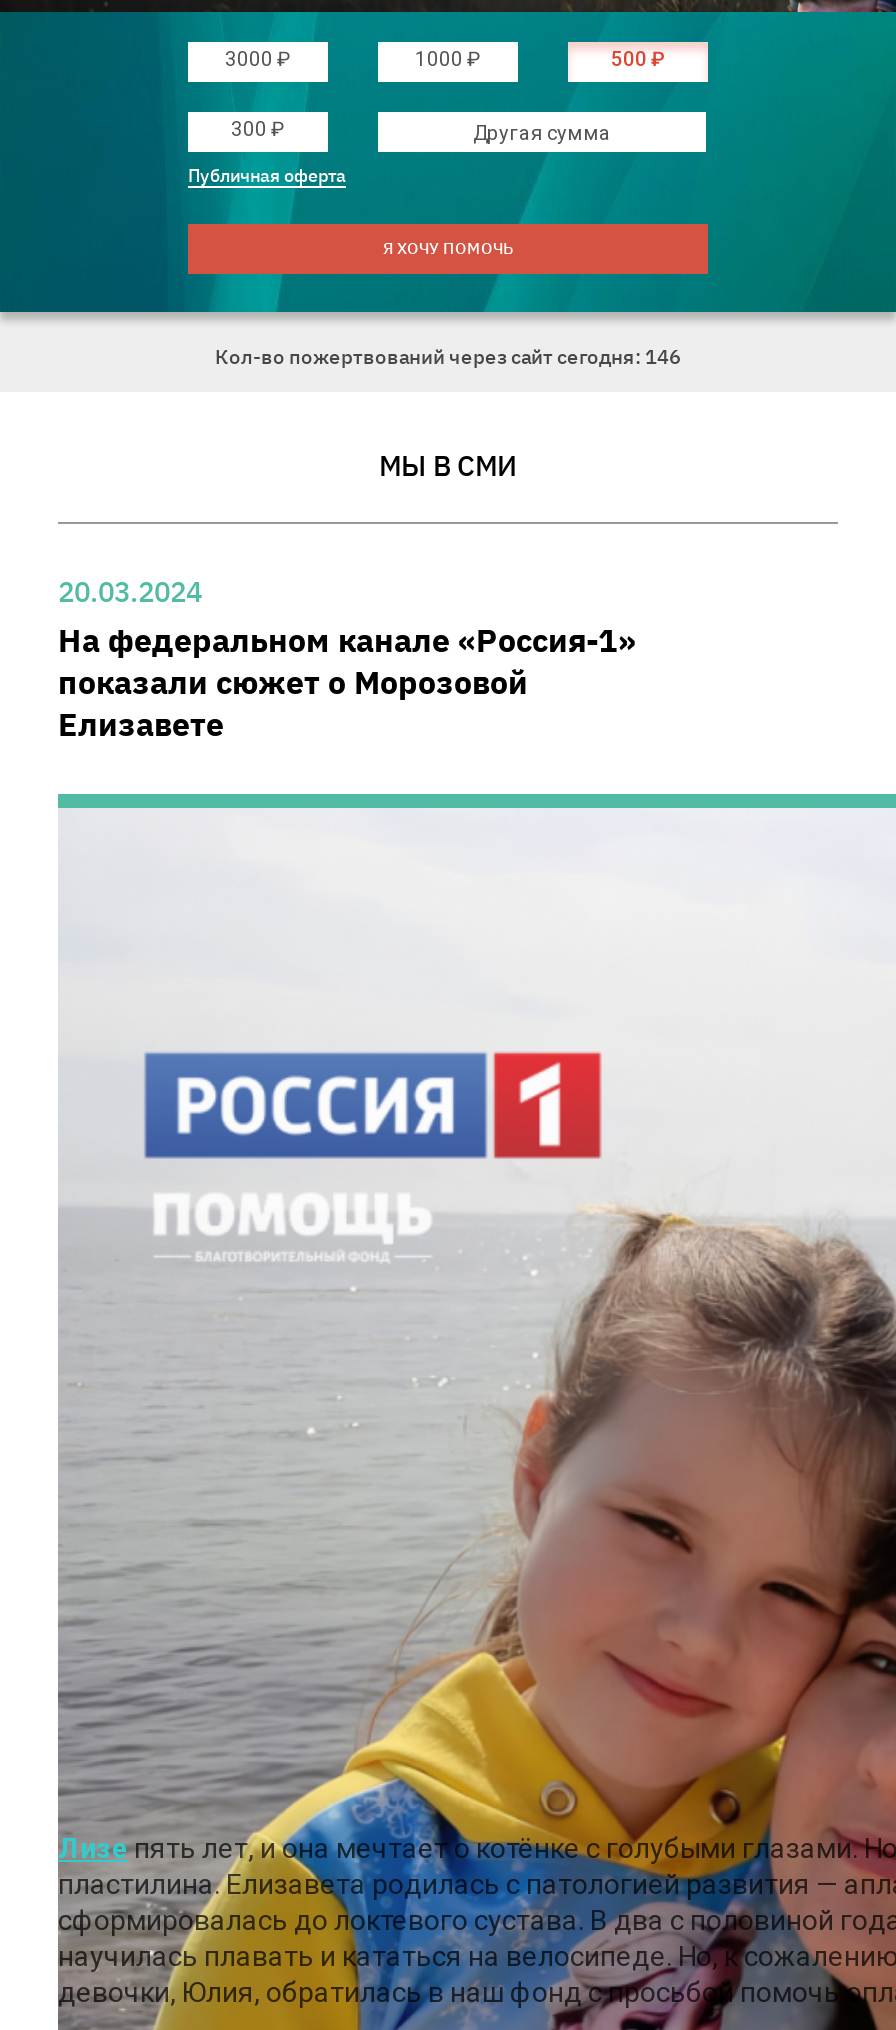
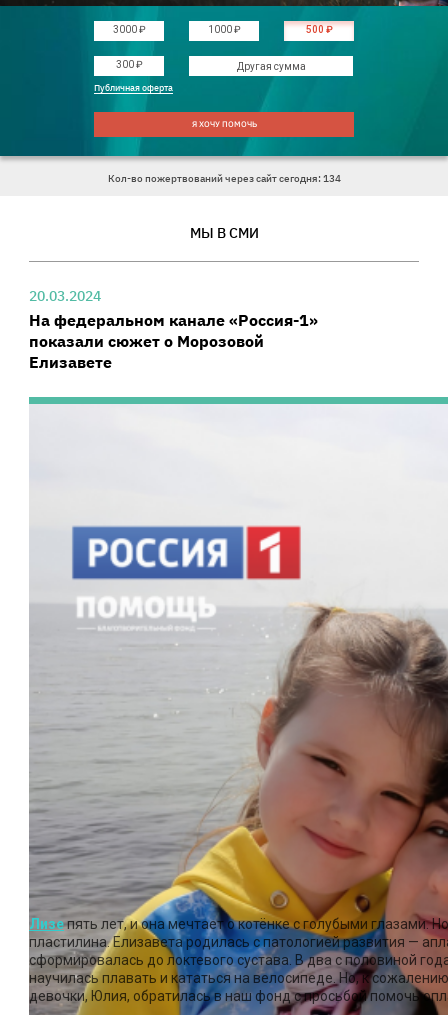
[215,344,681,370] Кол-во пожертвований через сайт сегодня: 146 -> [107,172,340,185] Кол-во пожертвований через сайт сегодня: 134

